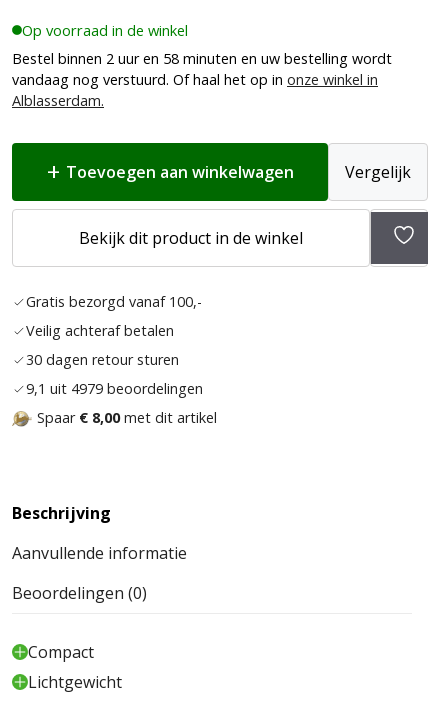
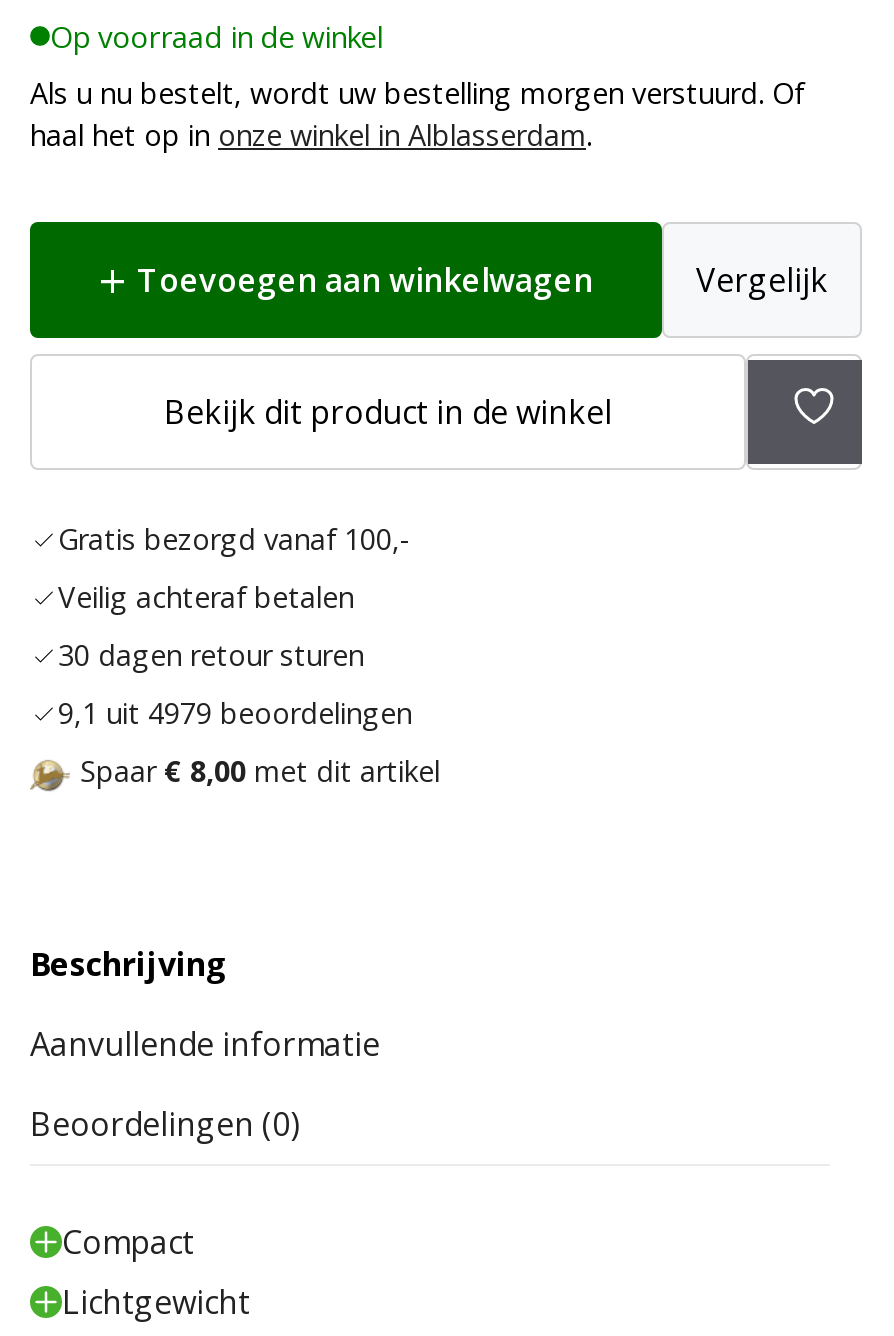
[12,49,392,110] Bestel binnen 2 uur en 58 minuten en uw bestelling wordt | vandaag nog verstuurd. Of haal het op in onze winkel in | Alblasserdam. -> [30,74,804,154] Als u nu bestelt, wordt uw bestelling morgen verstuurd. Of | haal het op in onze winkel in Alblasserdam.

